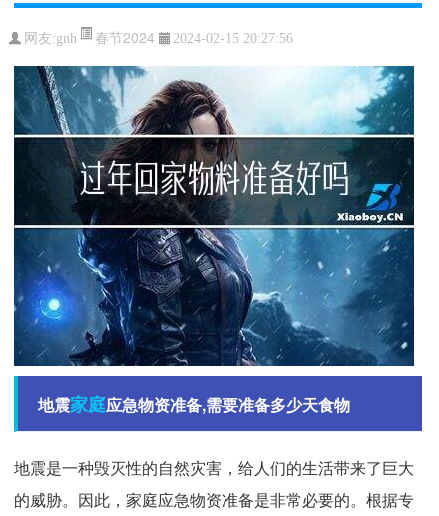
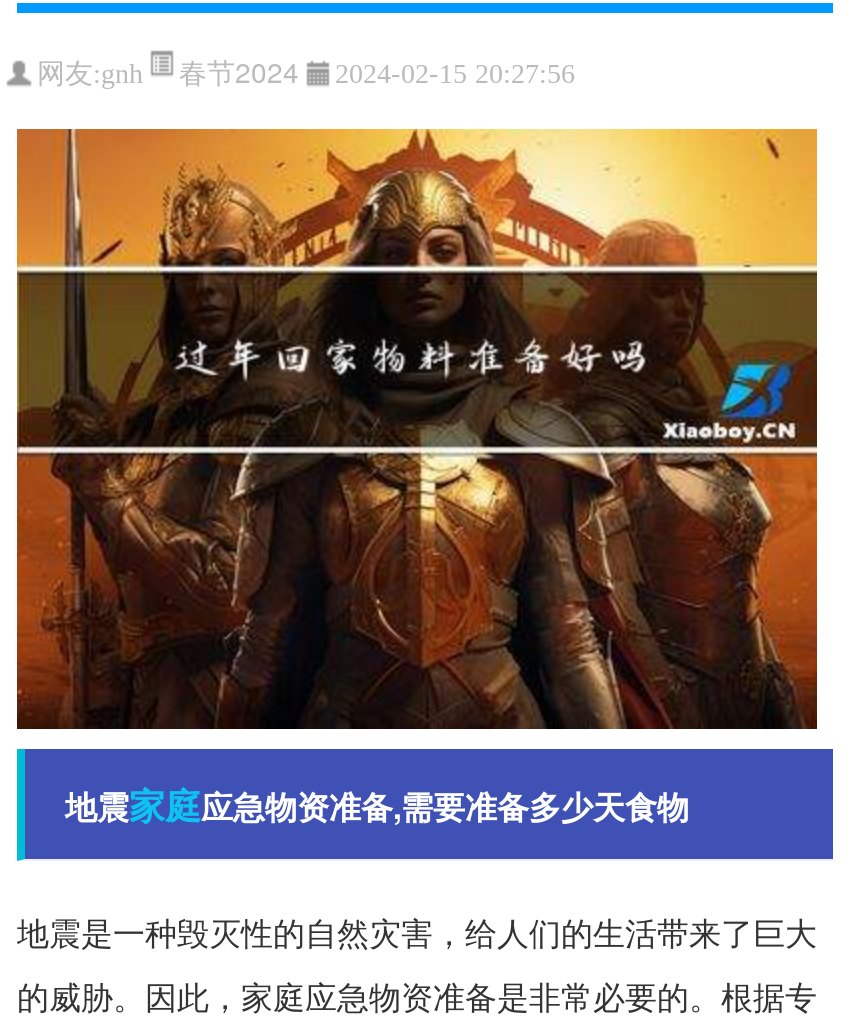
[13,65,415,367] [image] -> [15,127,819,731] [image]

